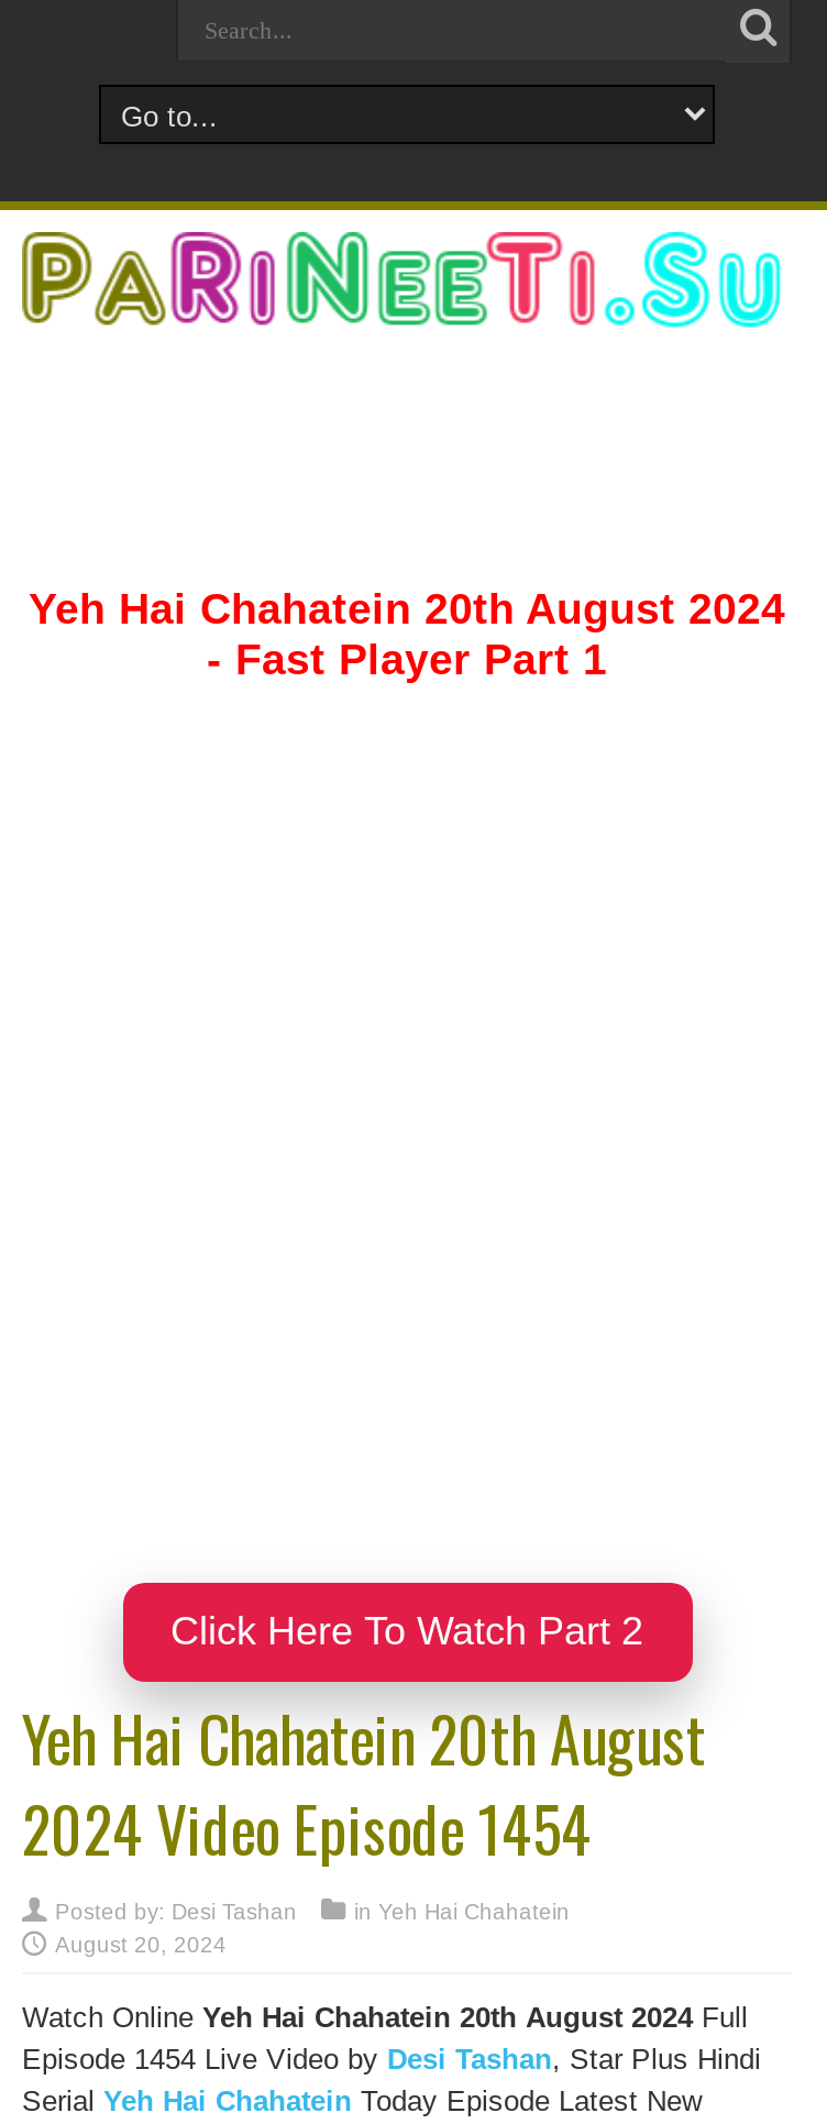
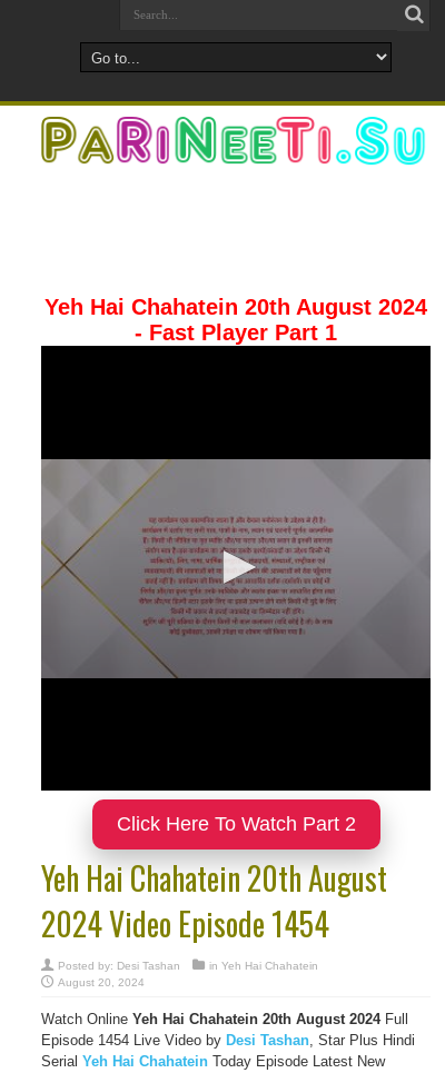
none -> [40,345,432,792] [image]

